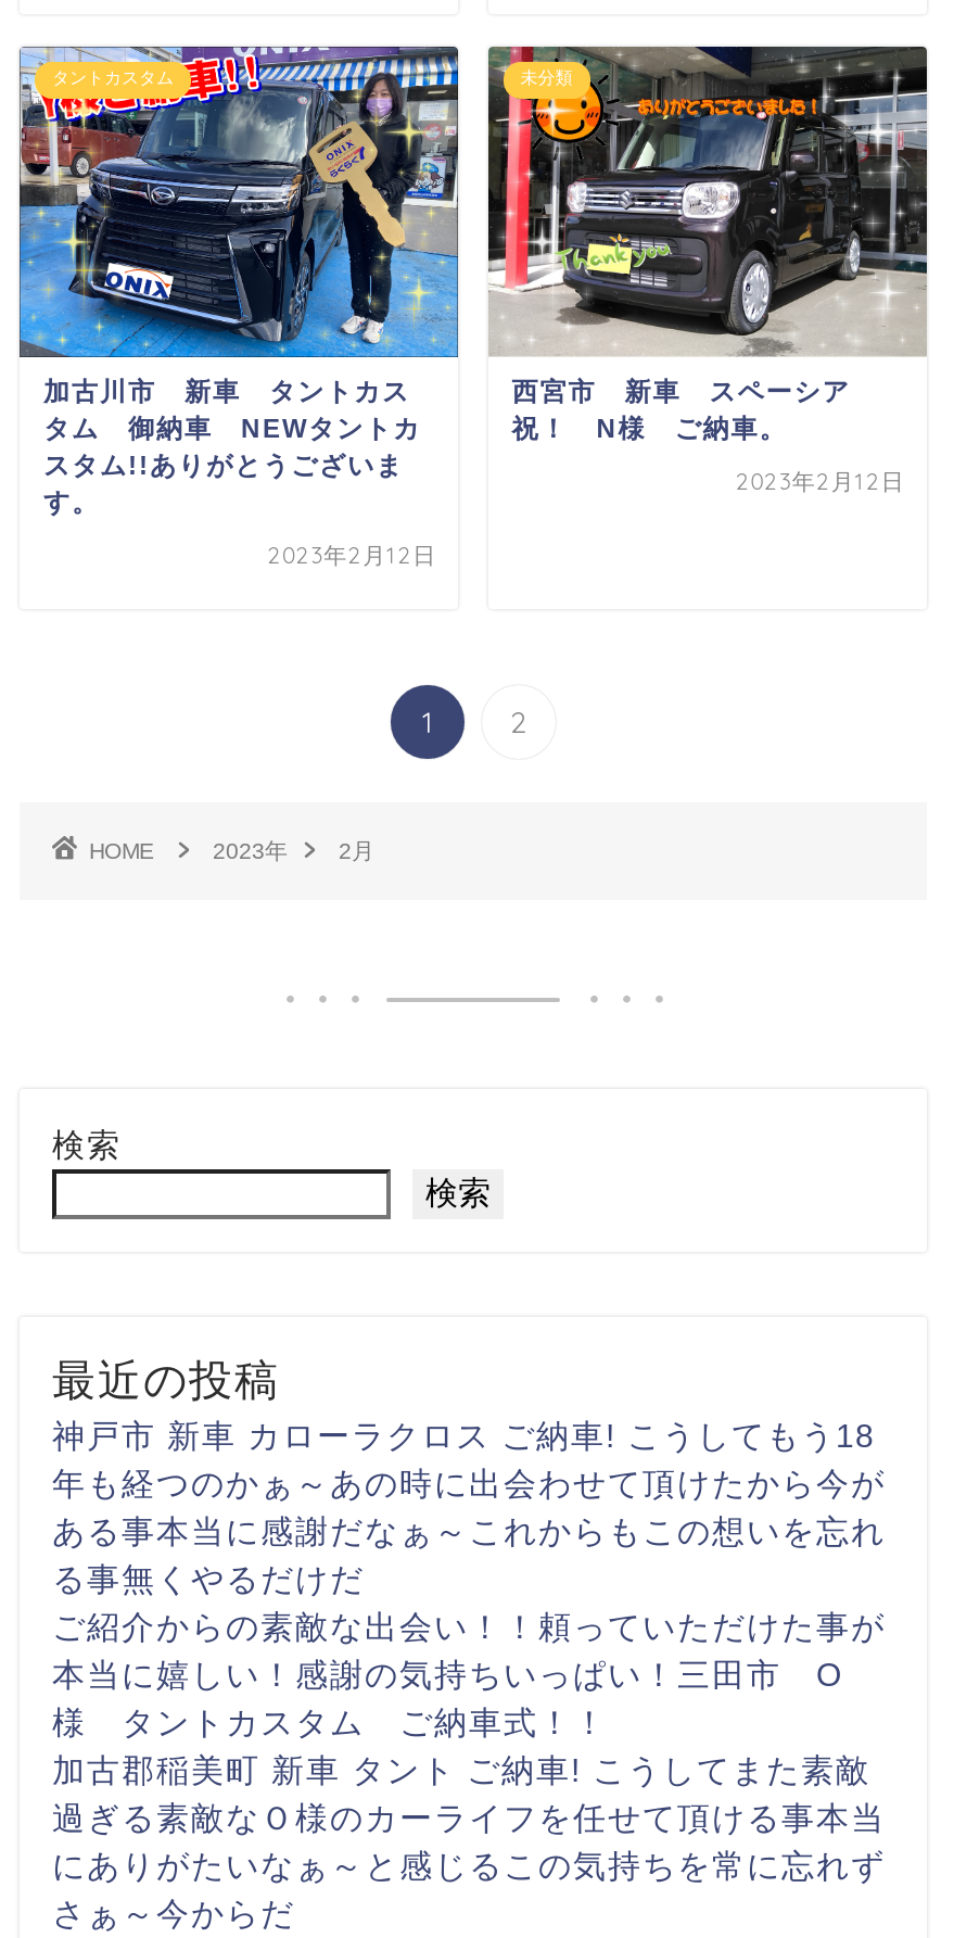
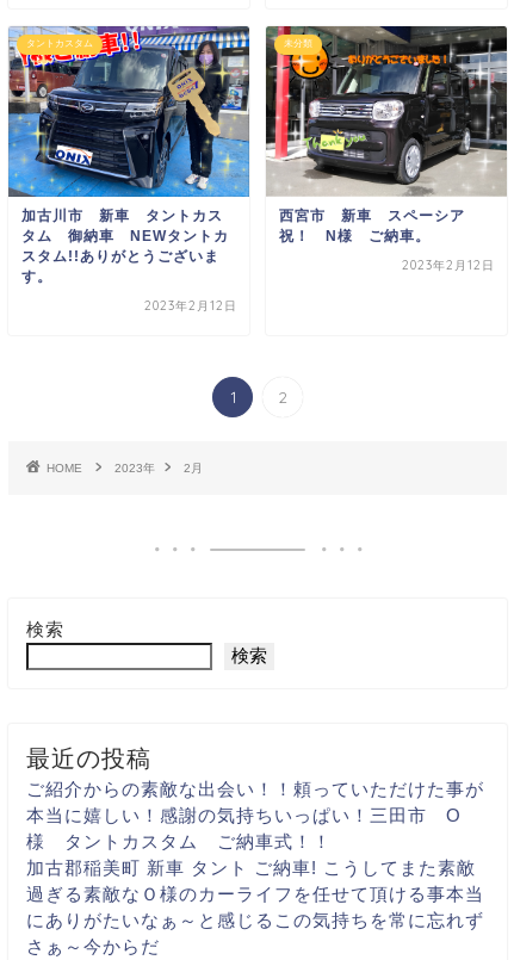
[52,1417,886,1597] 神戸市 新車 カローラクロス ご納車! こうしてもう18 | 年も経つのかぁ～あの時に出会わせて頂けたから今が | ある事本当に感謝だなぁ～これからもこの想いを忘れ | る事無くやるだけだ -> none

